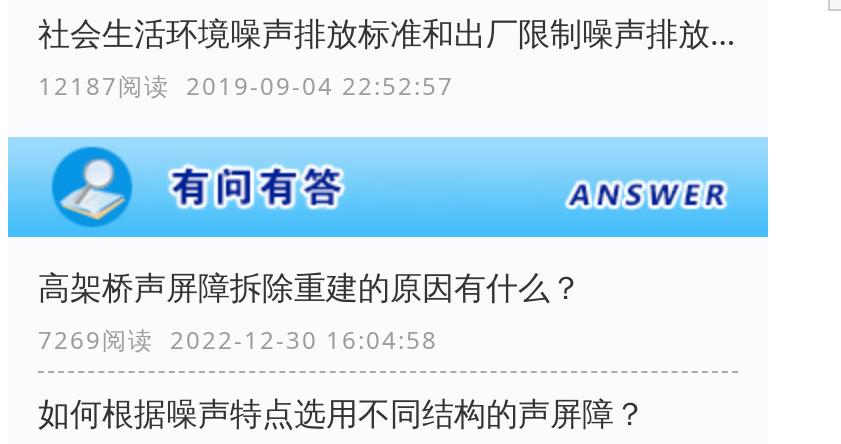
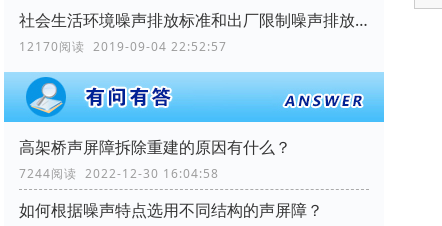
[38,69,454,103] 12187阅读 2019-09-04 22:52:57 -> [19,38,227,55] 12170阅读 2019-09-04 22:52:57
[38,323,438,357] 7269阅读 2022-12-30 16:04:58 -> [19,165,219,182] 7244阅读 2022-12-30 16:04:58

